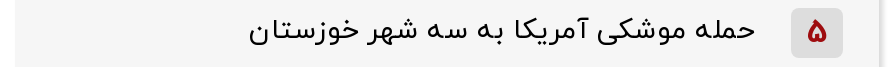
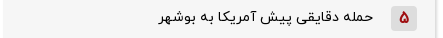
[249,13,755,51] حمله موشکی آمریکا به سه شهر خوزستان -> [158,8,373,27] حمله دقایقی پیش آمریکا به بوشهر

